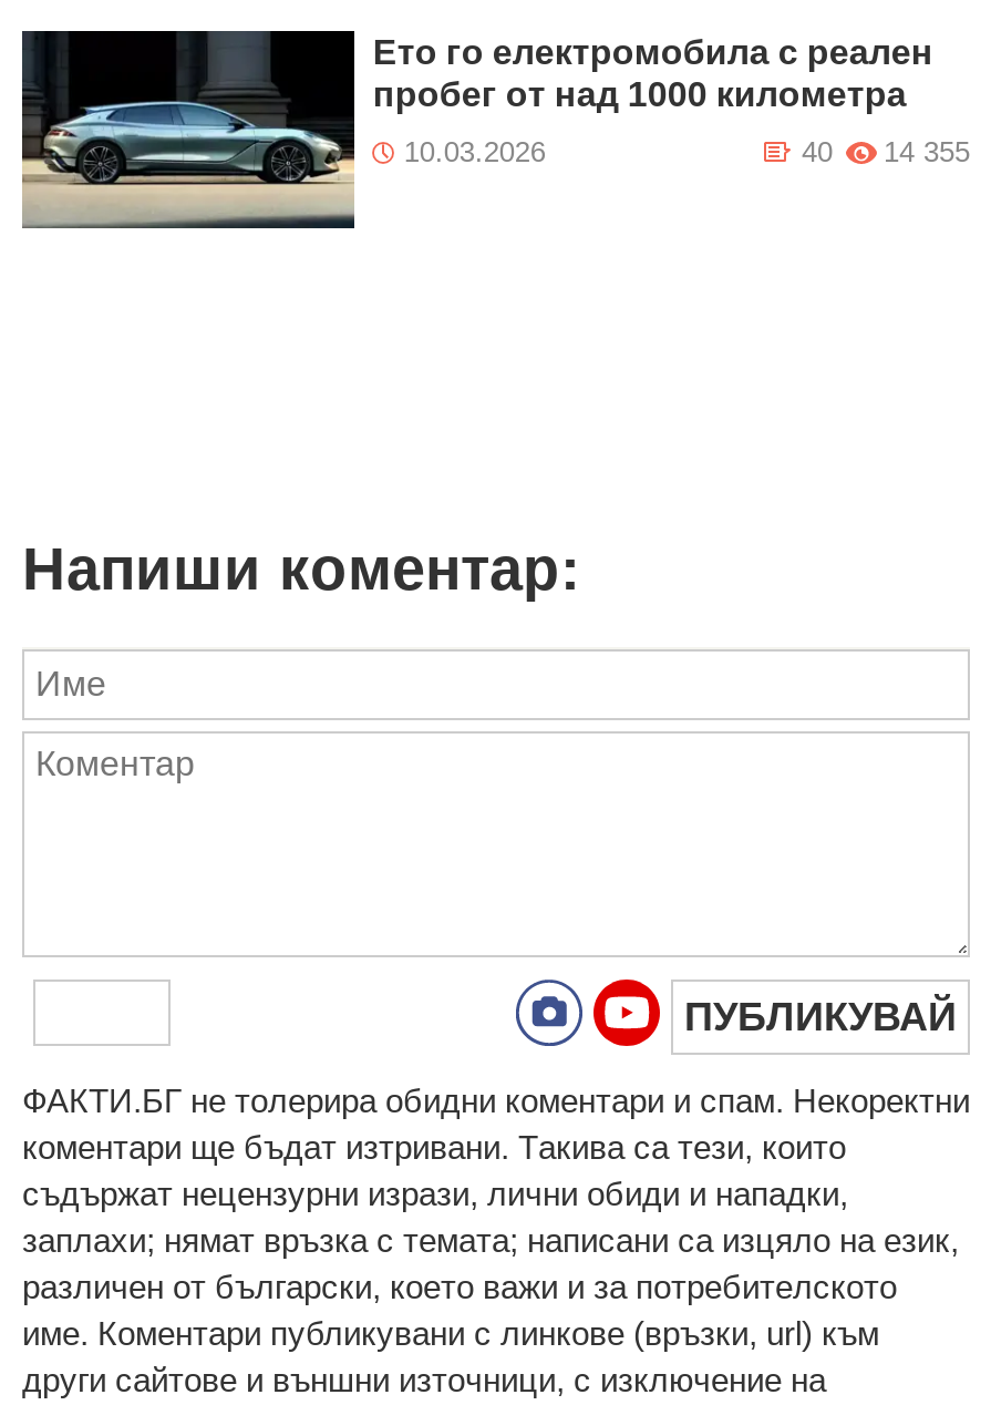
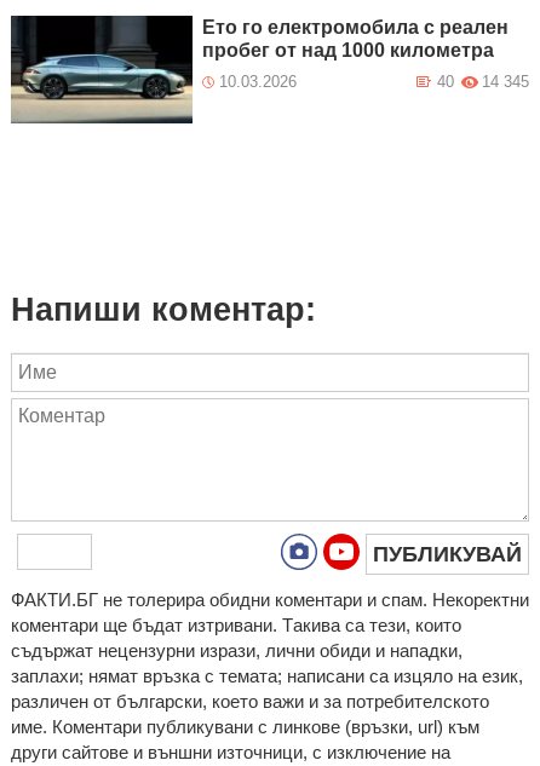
[802,136,970,170] 40 14 355 -> [437,73,529,91] 40 14 345

